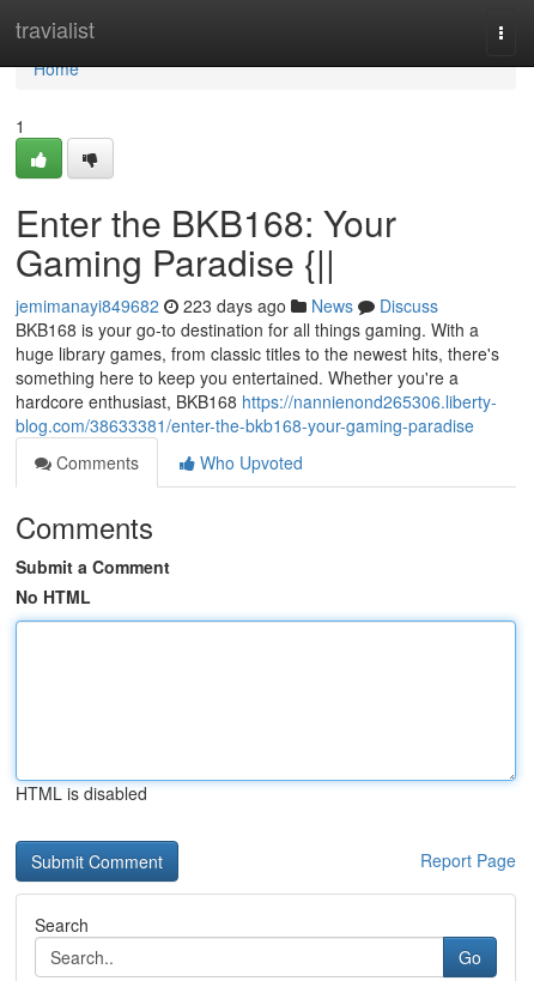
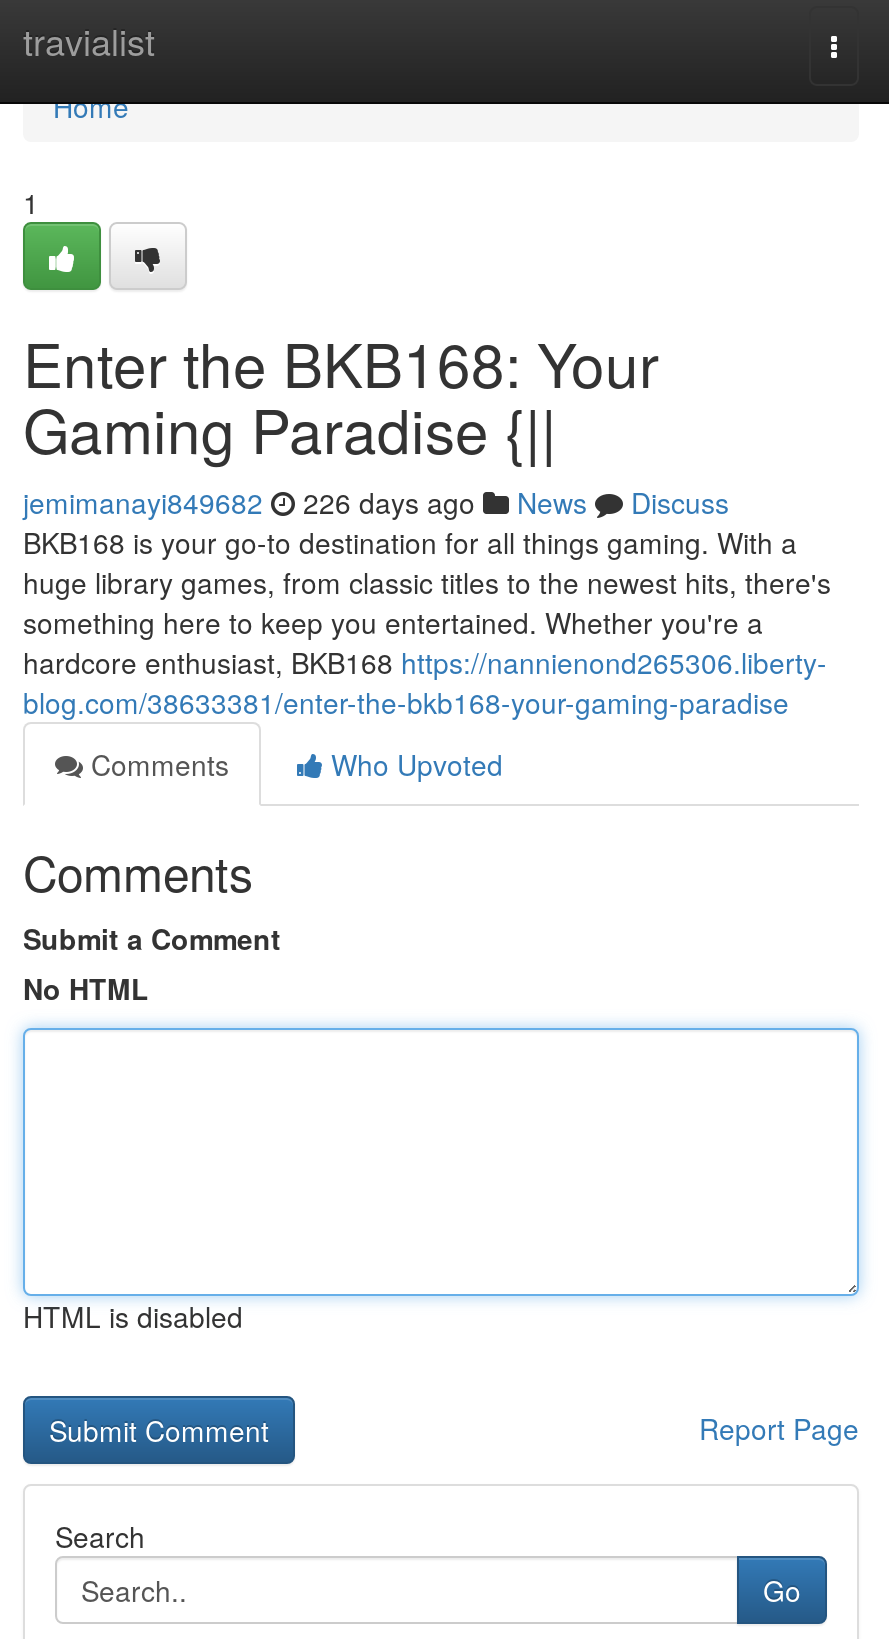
[16,293,438,317] jemimanayi849682 223 days ago News Discuss -> [23,482,729,522] jemimanayi849682 226 days ago News Discuss

